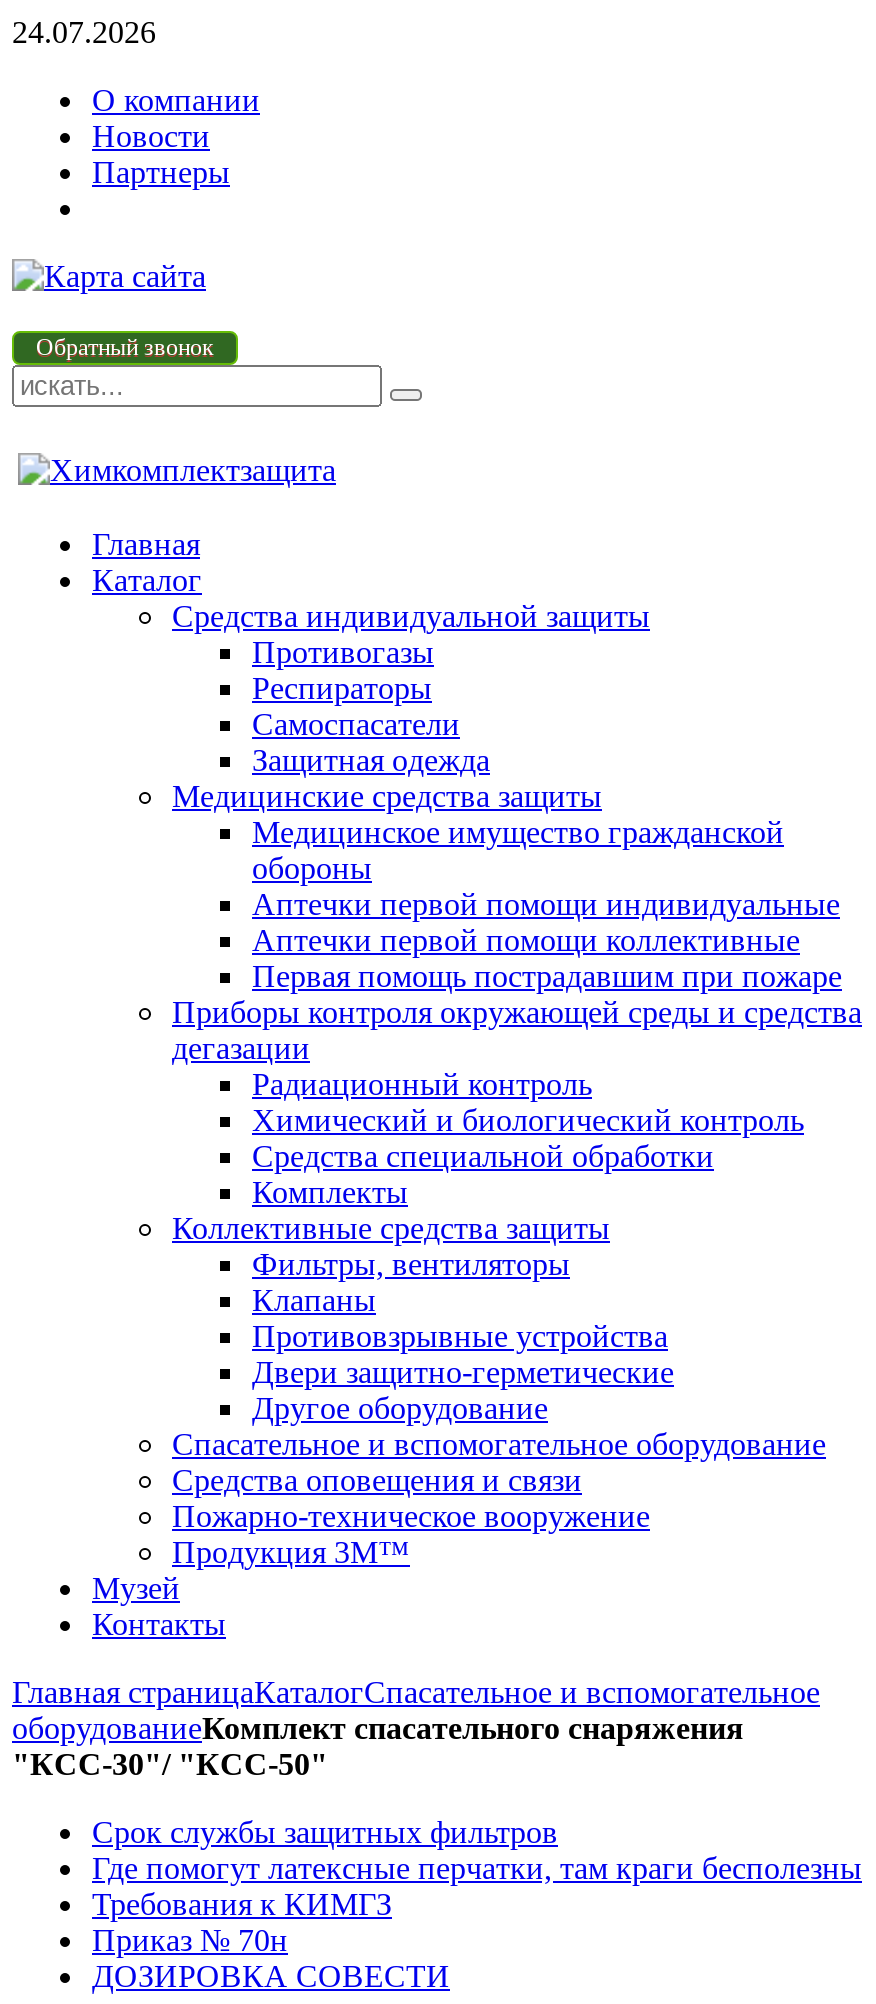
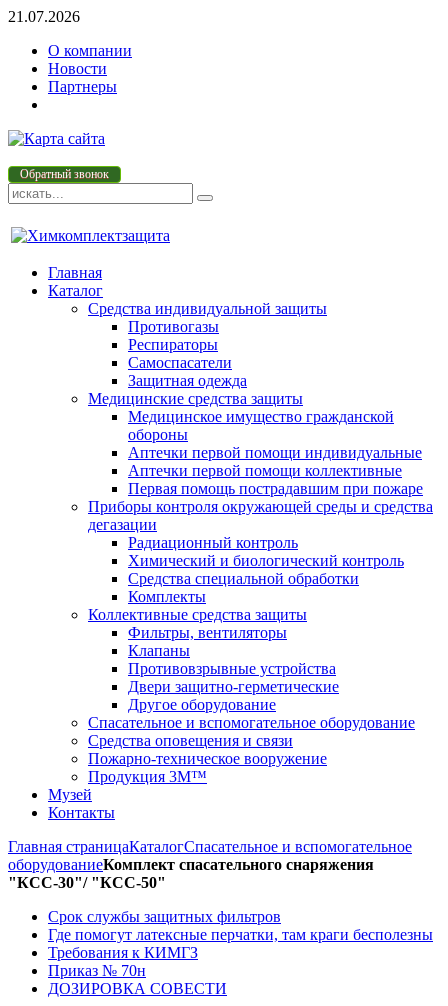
[12,15,156,49] 24.07.2026 -> [8,8,80,25] 21.07.2026

